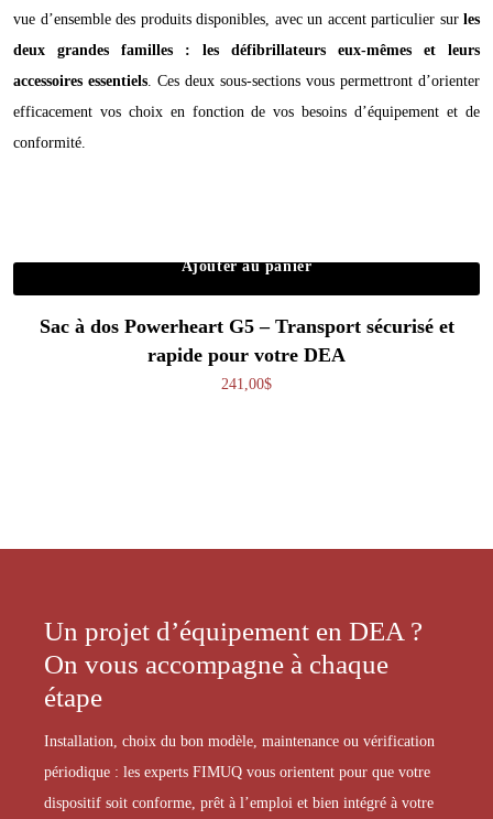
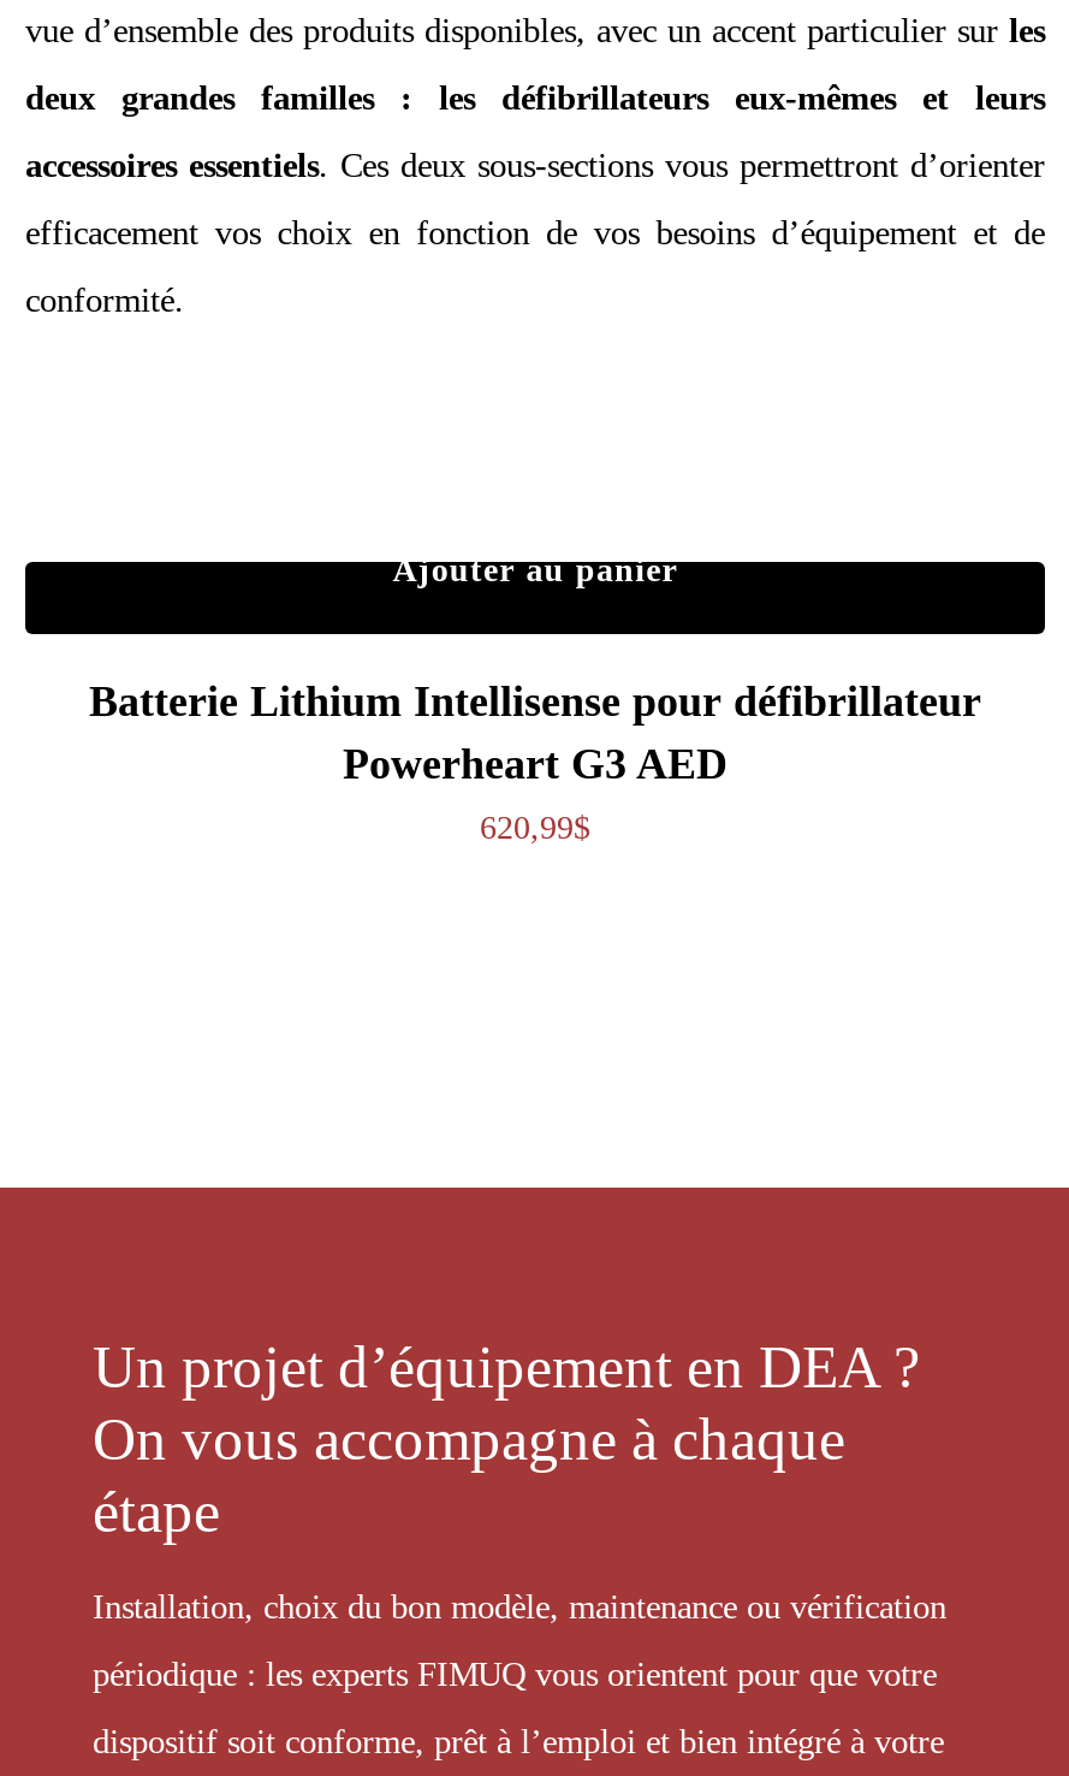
[39,315,454,392] Sac à dos Powerheart G5 – Transport sécurisé et | rapide pour votre DEA | 241,00$ -> [89,677,981,845] Batterie Lithium Intellisense pour défibrillateur | Powerheart G3 AED | 620,99$

